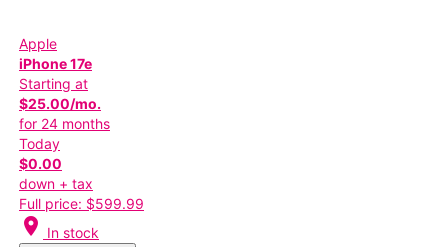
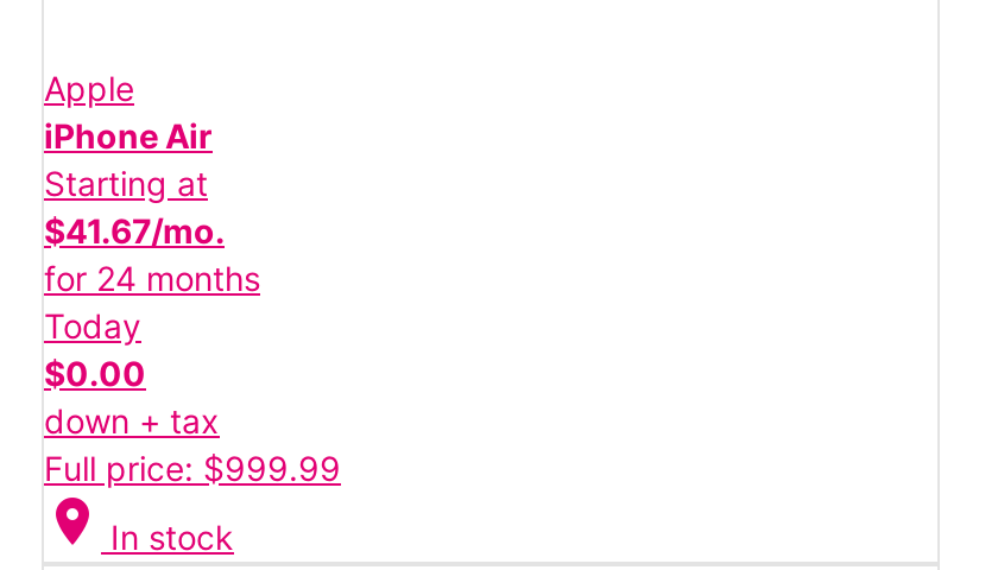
[19,55,92,72] iPhone 17e -> [44,116,213,156] iPhone Air
[19,95,101,112] $25.00/mo. -> [44,211,225,251] $41.67/mo.
[19,195,144,212] Full price: $599.99 -> [44,448,341,489] Full price: $999.99

